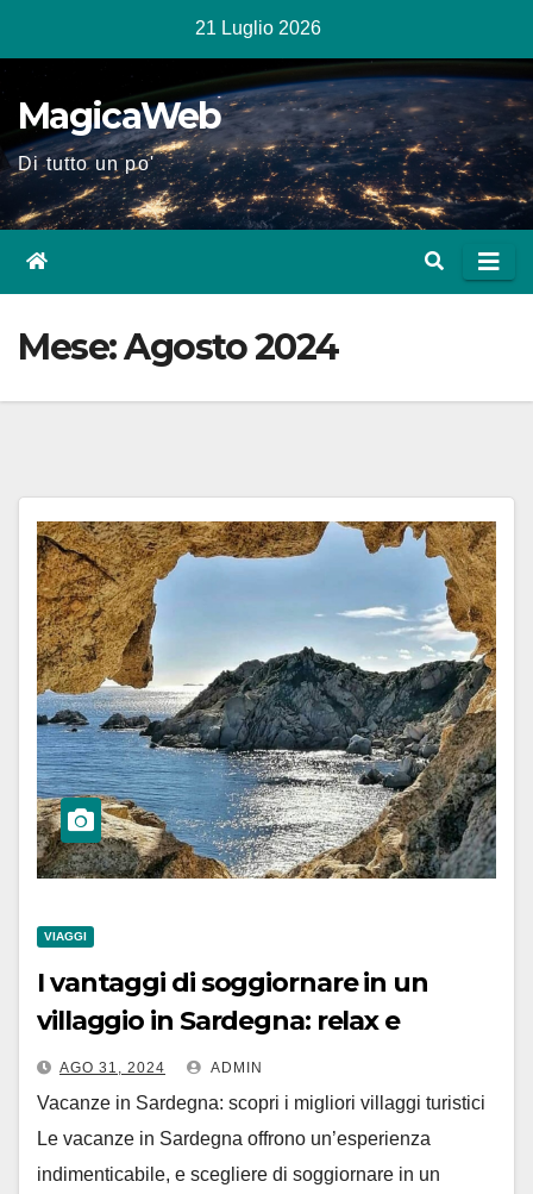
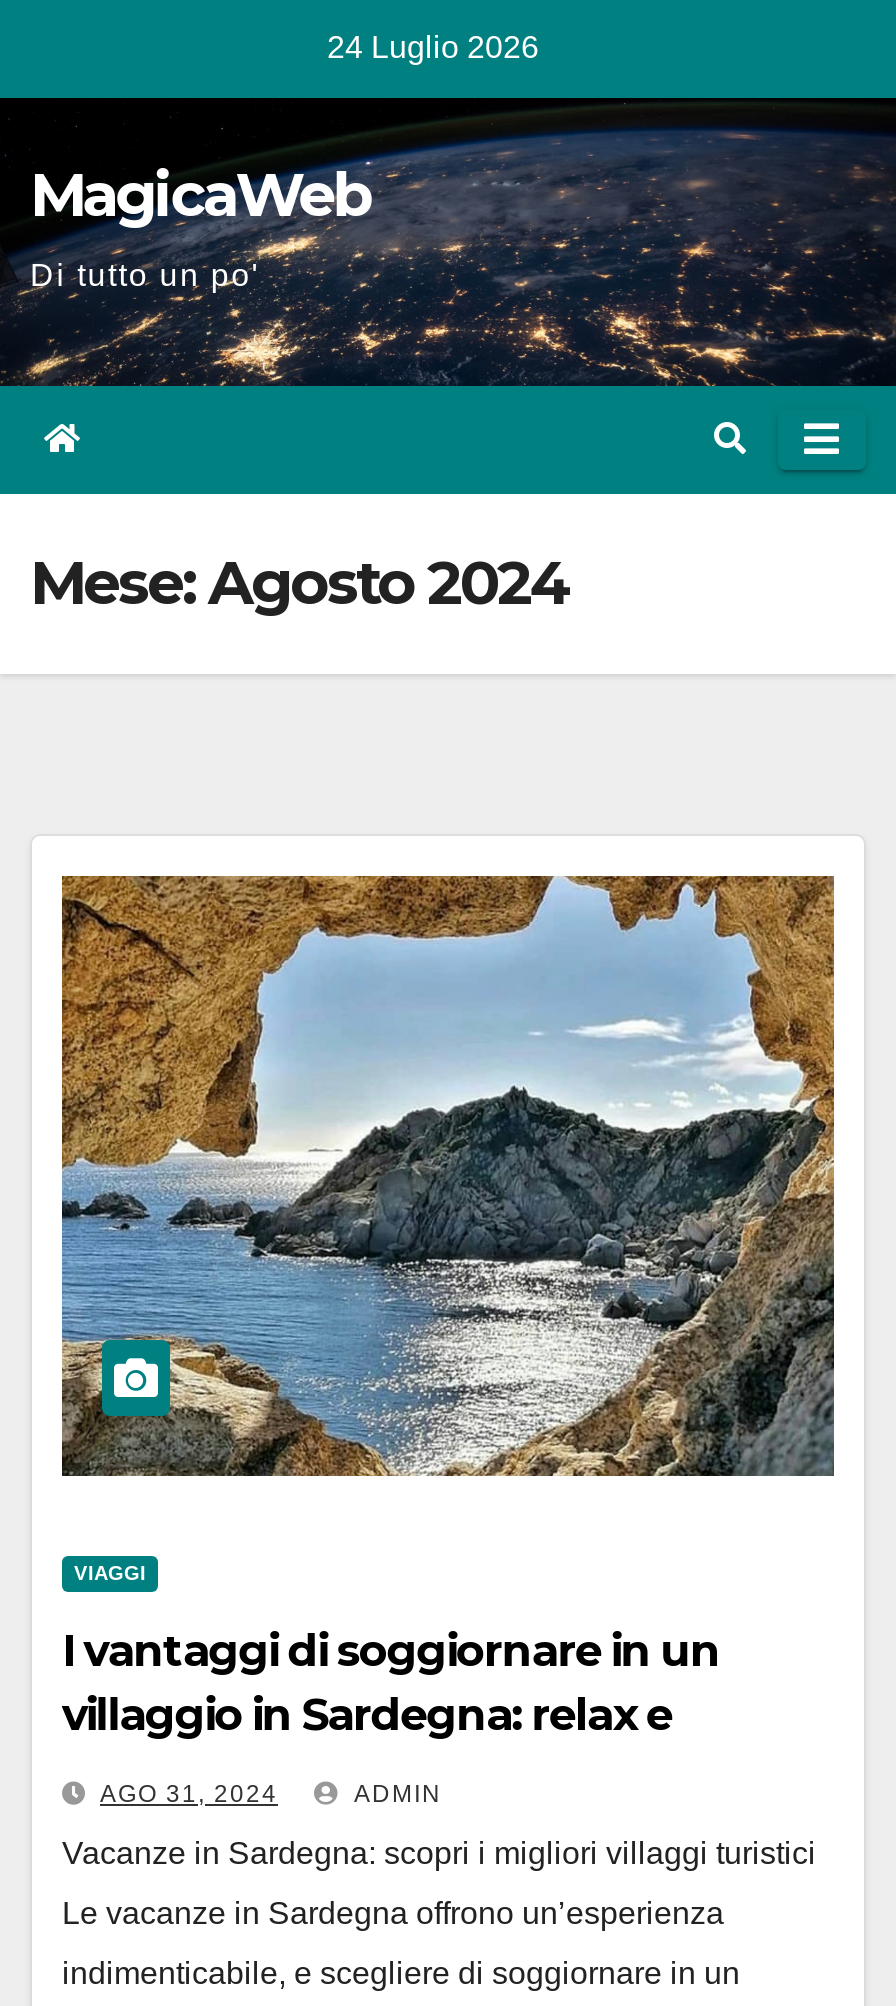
[195,18,321,38] 21 Luglio 2026 -> [327,30,539,64] 24 Luglio 2026

